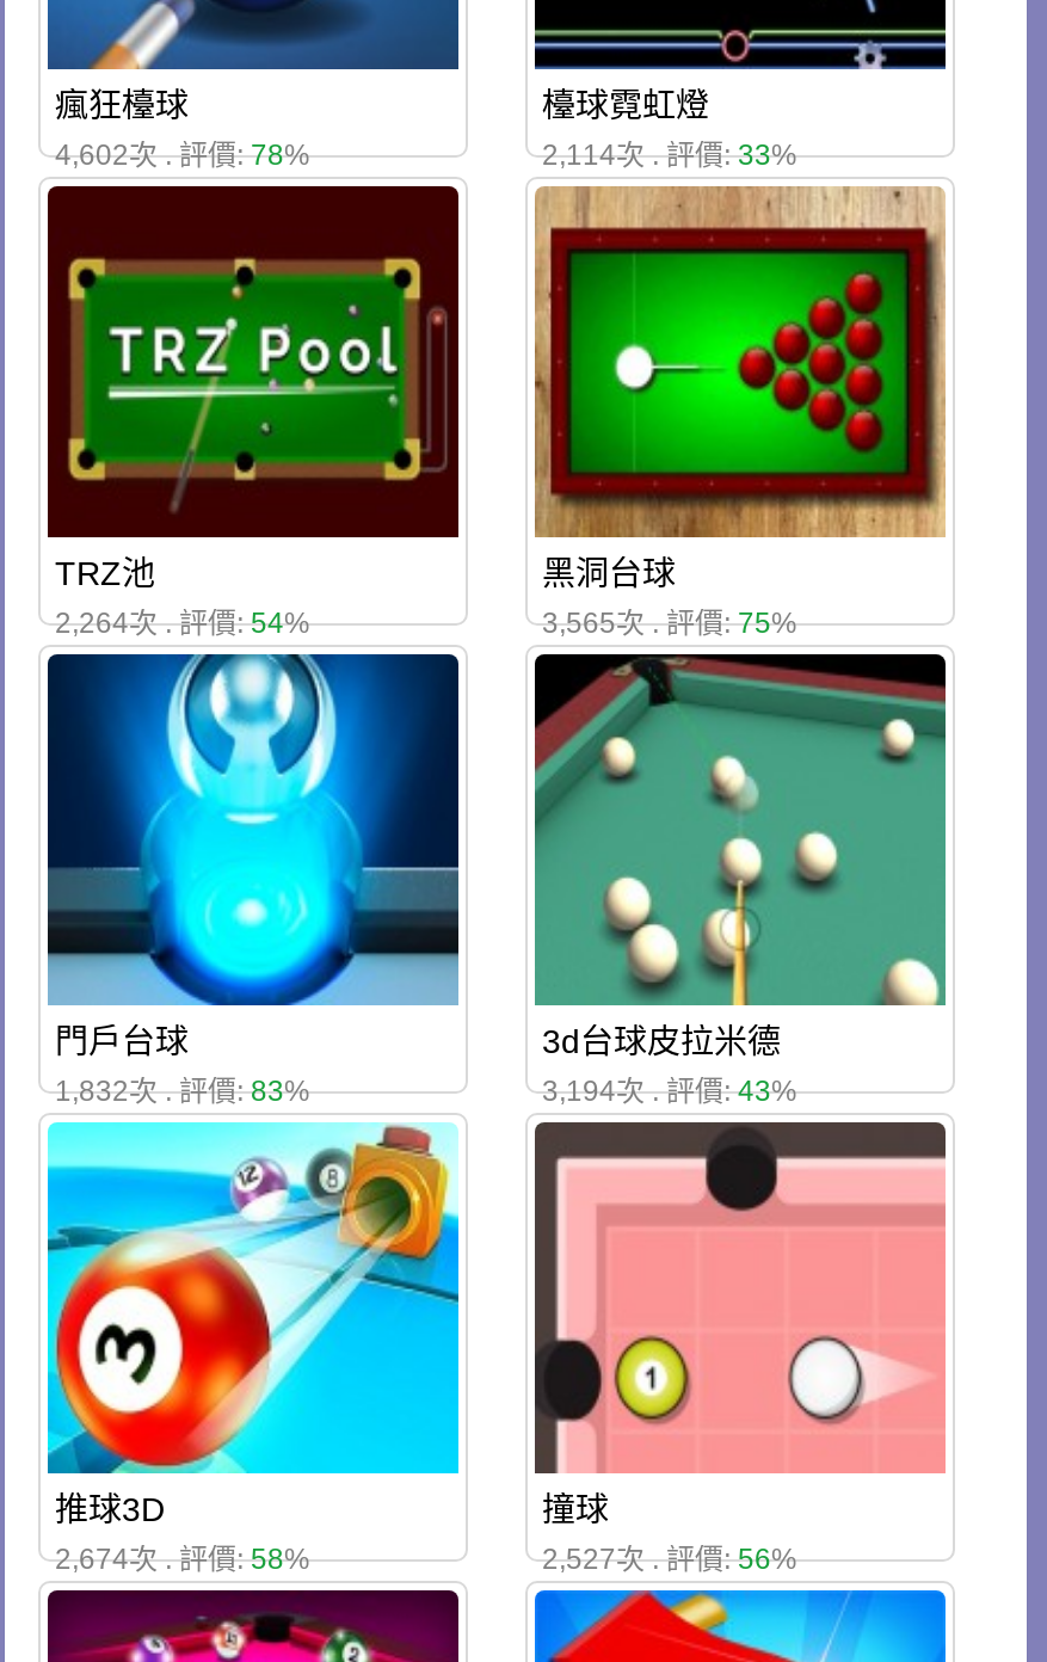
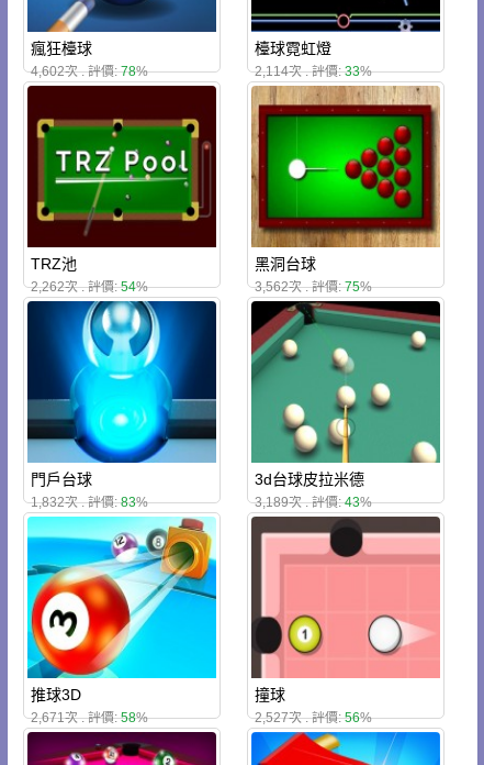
[55,607,310,640] 2,264次 . 評價: 54% -> [31,279,148,295] 2,262次 . 評價: 54%
[542,607,797,640] 3,565次 . 評價: 75% -> [255,279,372,295] 3,562次 . 評價: 75%
[542,1075,797,1108] 3,194次 . 評價: 43% -> [255,495,372,510] 3,189次 . 評價: 43%
[55,1543,310,1576] 2,674次 . 評價: 58% -> [31,710,148,725] 2,671次 . 評價: 58%

